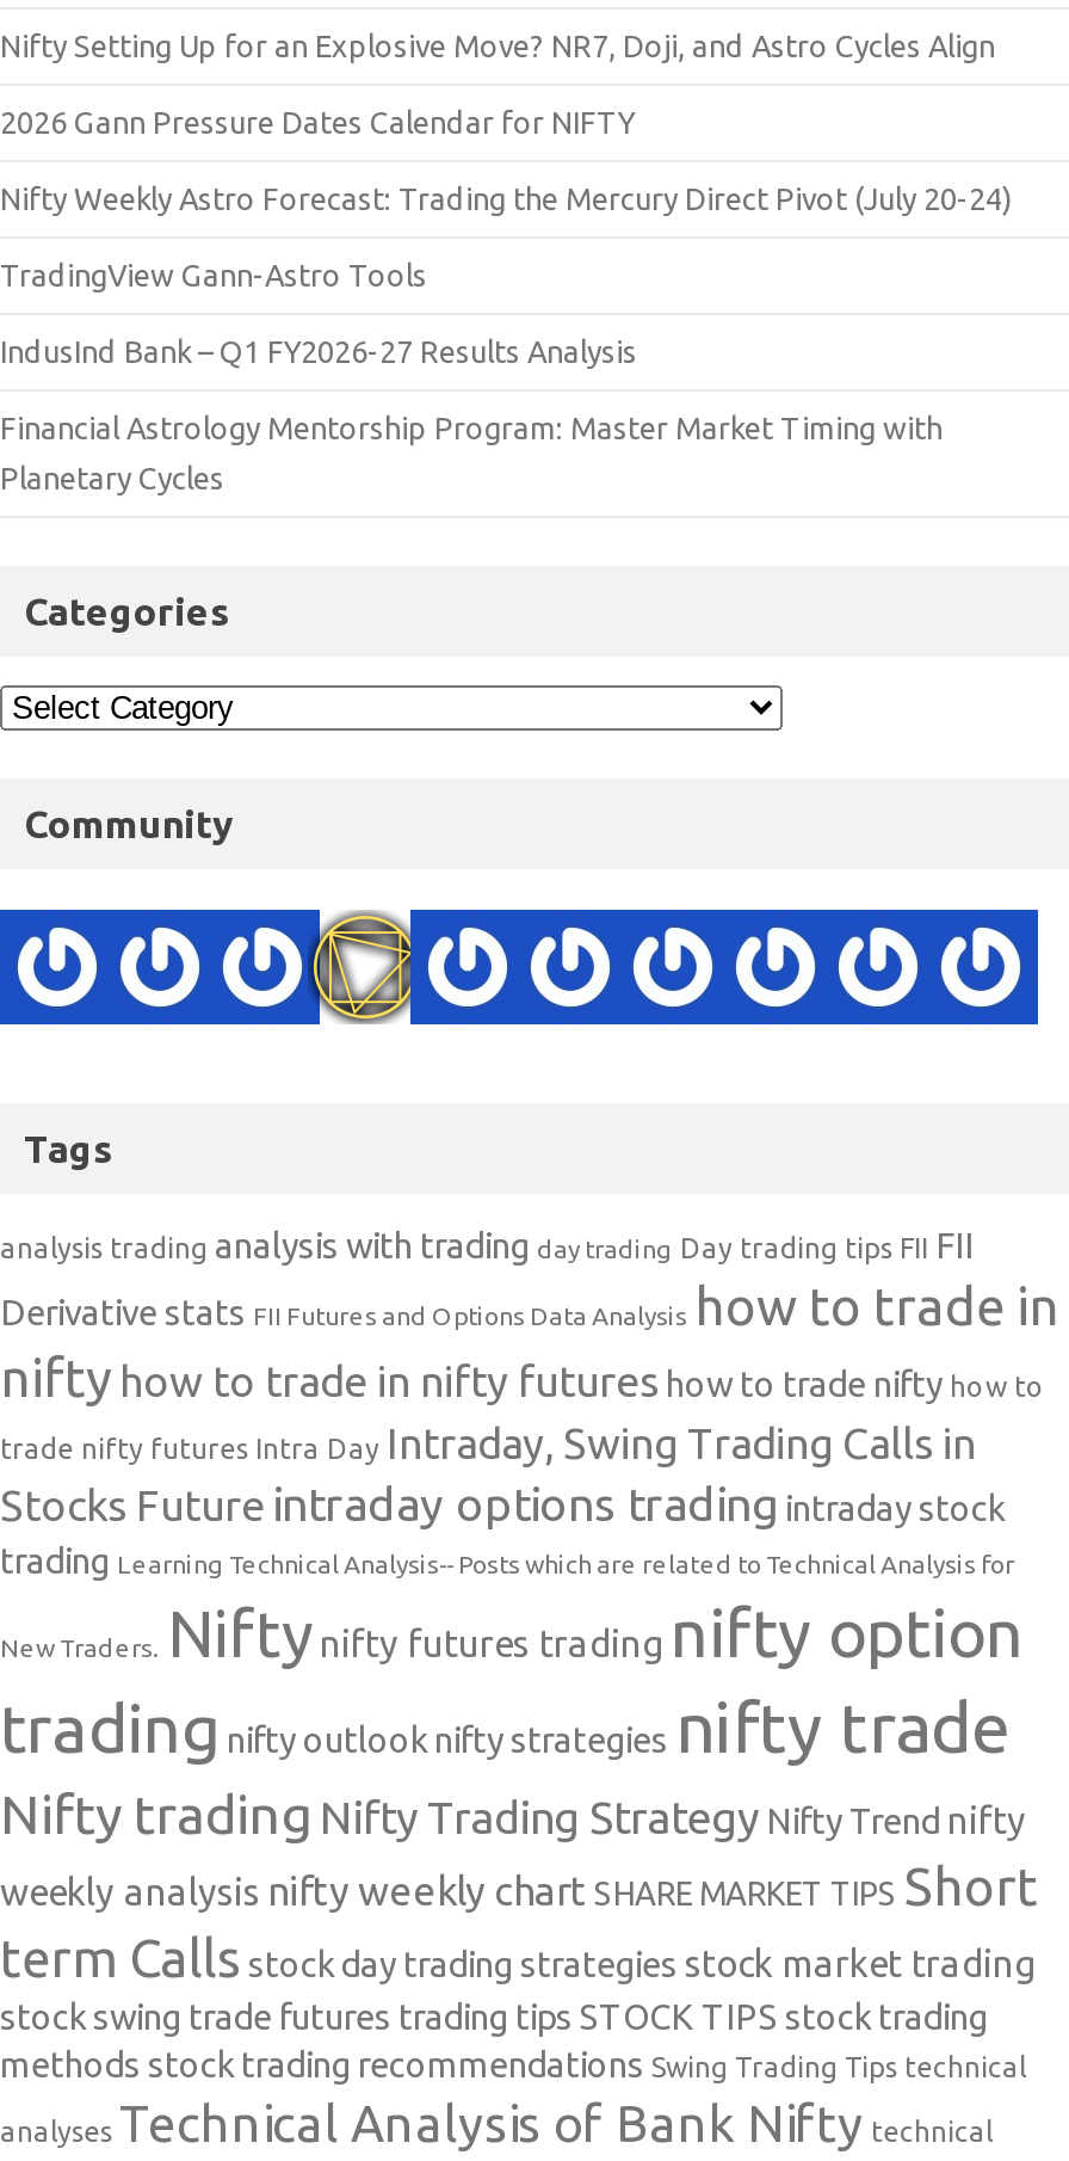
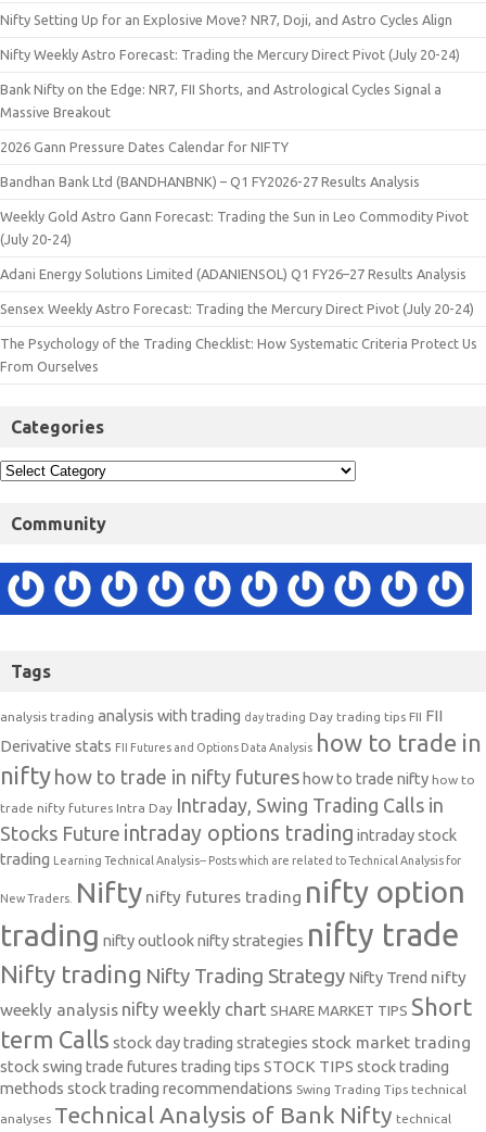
moved [0,104,635,138] -> [0,139,289,154]: 2026 Gann Pressure Dates Calendar for NIFTY
moved [0,181,1012,214] -> [0,46,460,61]: Nifty Weekly Astro Forecast: Trading the Mercury Direct Pivot (July 20-24)
[0,257,943,493] TradingView Gann-Astro Tools | IndusInd Bank – Q1 FY2026-27 Results Analysis | Financial Astrology Mentorship Program: Master Market Timing with | Planetary Cycles -> [0,81,477,373] Bank Nifty on the Edge: NR7, FII Shorts, and Astrological Cycles Signal a | Massive Breakout | Bandhan Bank Ltd (BANDHANBNK) – Q1 FY2026-27 Results Analysis | Weekly Gold Astro Gann Forecast: Trading the Sun in Leo Commodity Pivot | (July 20-24) | Adani Energy Solutions Limited (ADANIENSOL) Q1 FY26–27 Results Analysis | Sensex Weekly Astro Forecast: Trading the Mercury Direct Pivot (July 20-24) | The Psychology of the Trading Checklist: How Systematic Criteria Protect Us | From Ourselves
[308,910,413,1024] [image] -> [141,562,187,616] [image]

